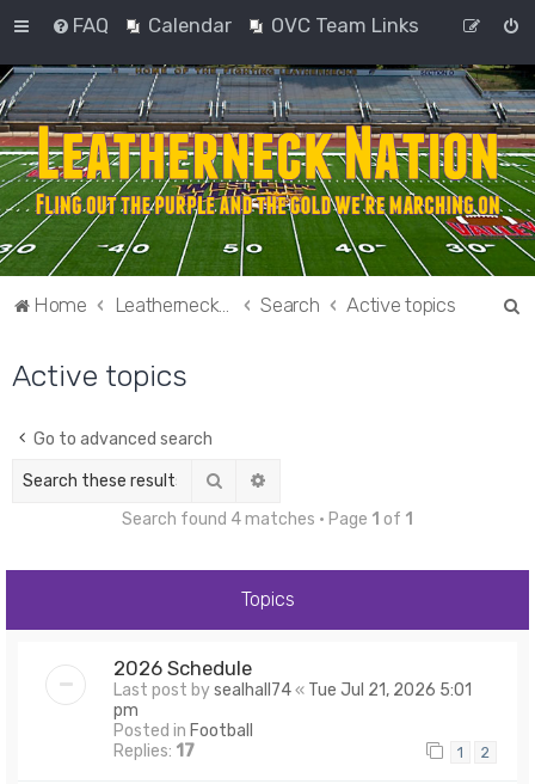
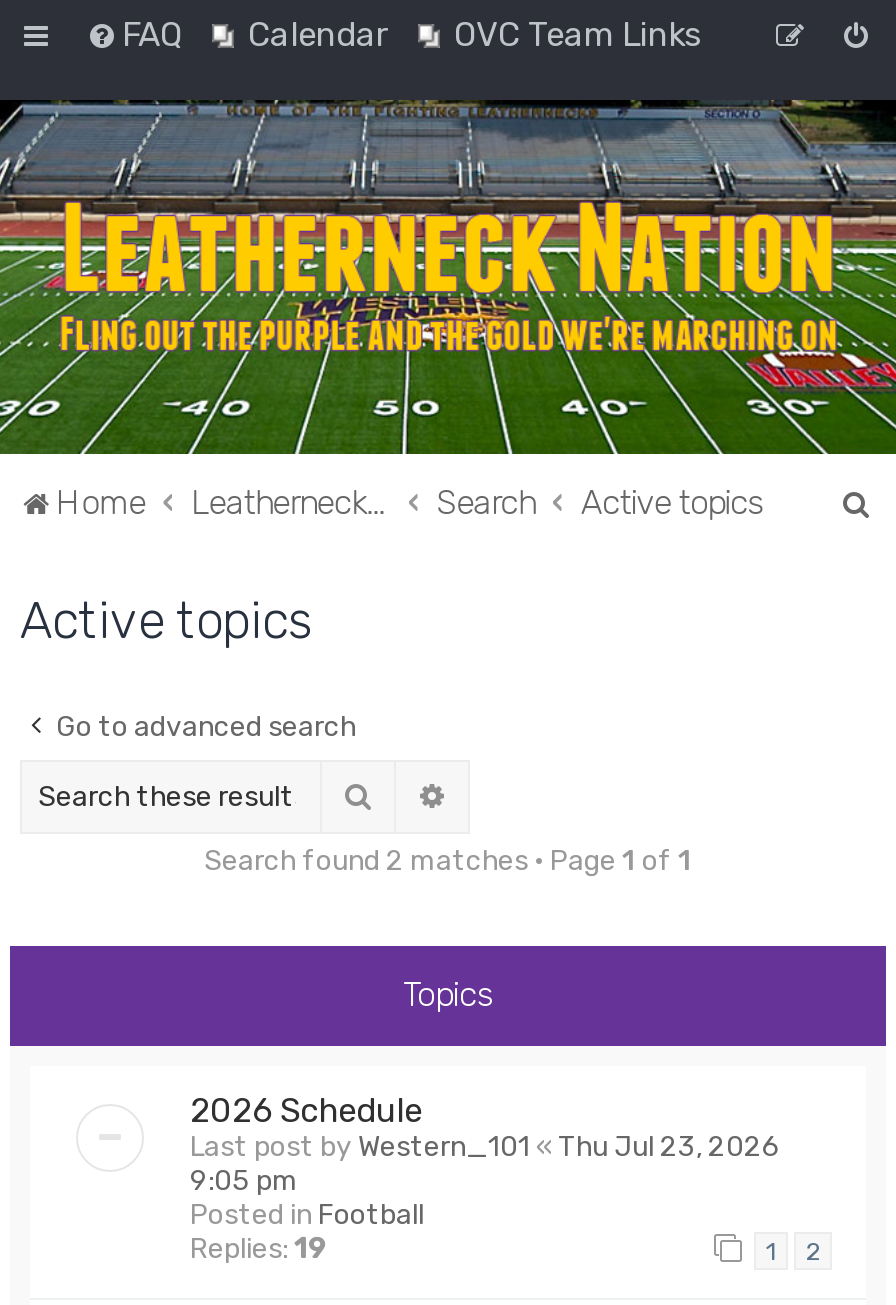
[122,509,413,530] Search found 4 matches • Page 1 of 1 -> [204,844,692,878] Search found 2 matches • Page 1 of 1
[113,680,472,721] Last post by sealhall74 «Tue Jul 21, 2026 5:01 | pm -> [190,1130,780,1198] Last post by Western_101 «Thu Jul 23, 2026 | 9:05 pm
[113,741,195,762] Replies: 17 -> [190,1232,326,1266] Replies: 19

